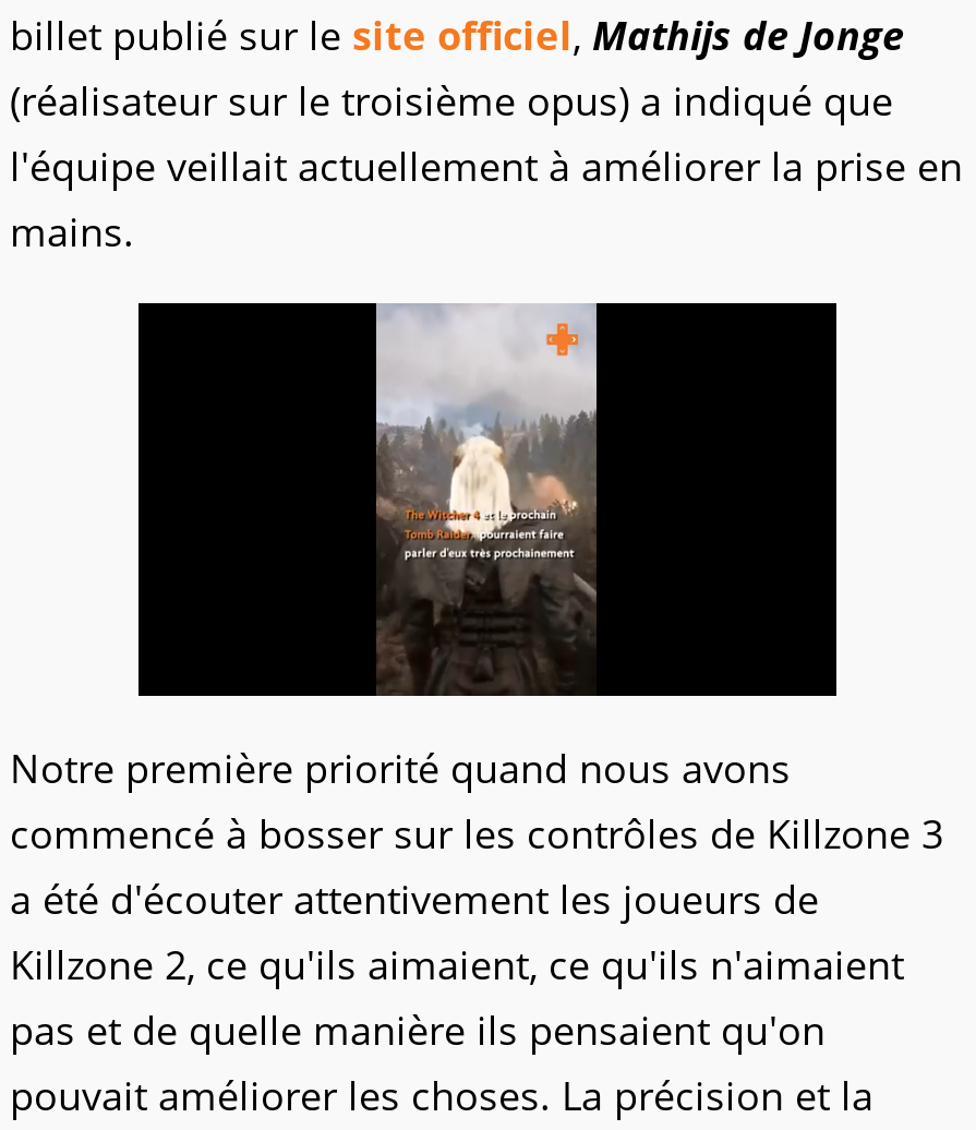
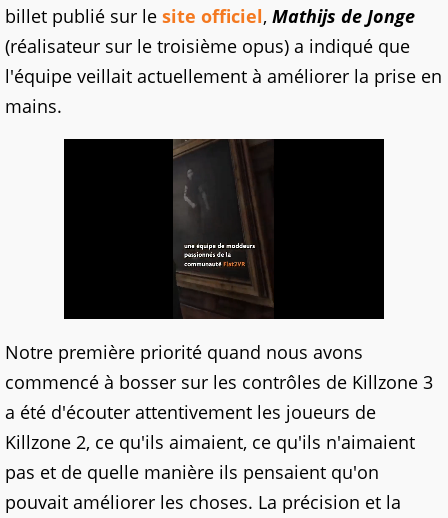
[374,303,599,694] [image] -> [173,138,274,317] [image]

